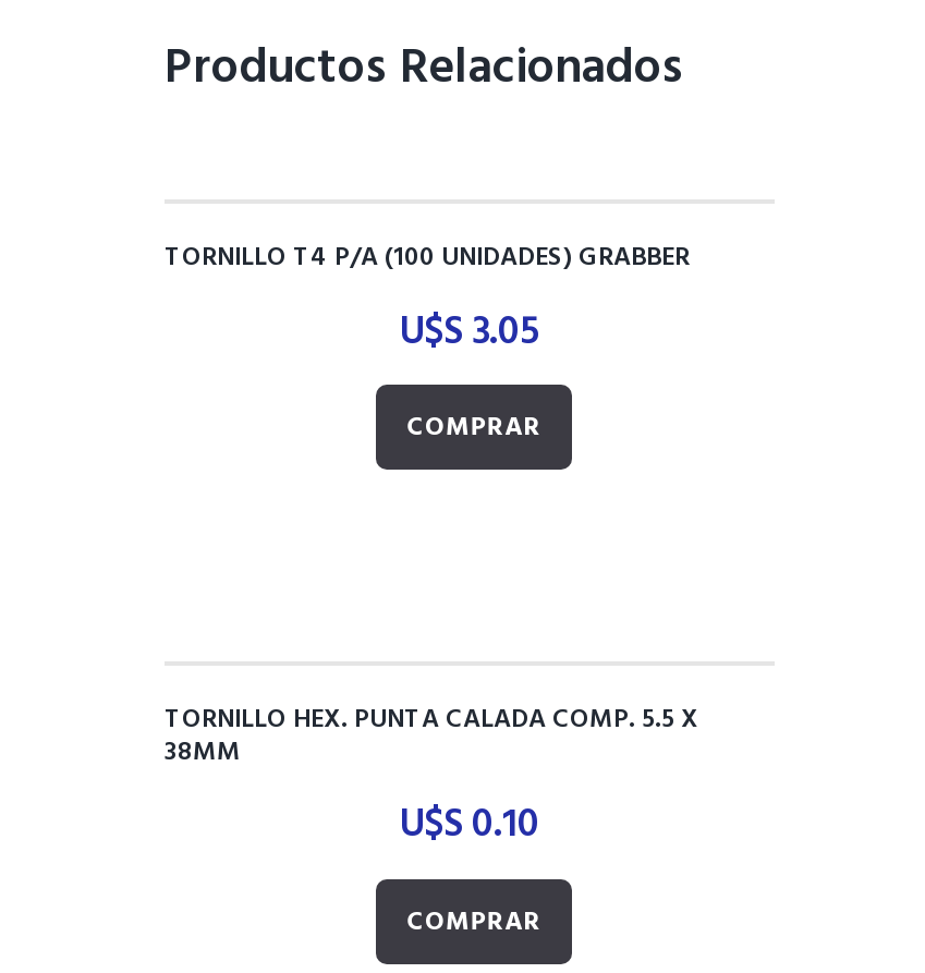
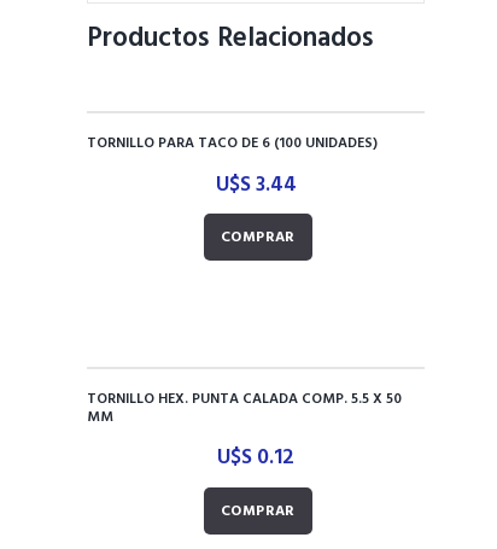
[165,236,690,364] TORNILLO T4 P/A (100 UNIDADES) GRABBER | U$S 3.05 -> [87,131,378,202] TORNILLO PARA TACO DE 6 (100 UNIDADES) | U$S 3.44
[165,698,698,859] TORNILLO HEX. PUNTA CALADA COMP. 5.5 X | 38MM | U$S 0.10 -> [87,387,402,476] TORNILLO HEX. PUNTA CALADA COMP. 5.5 X 50 | MM | U$S 0.12

